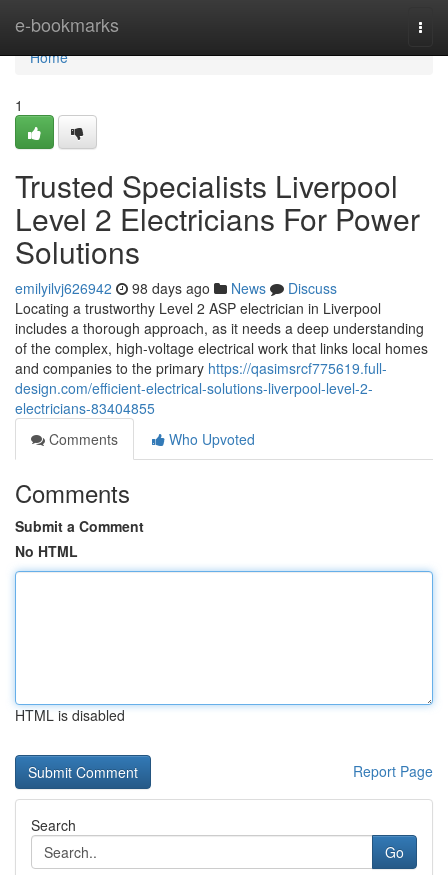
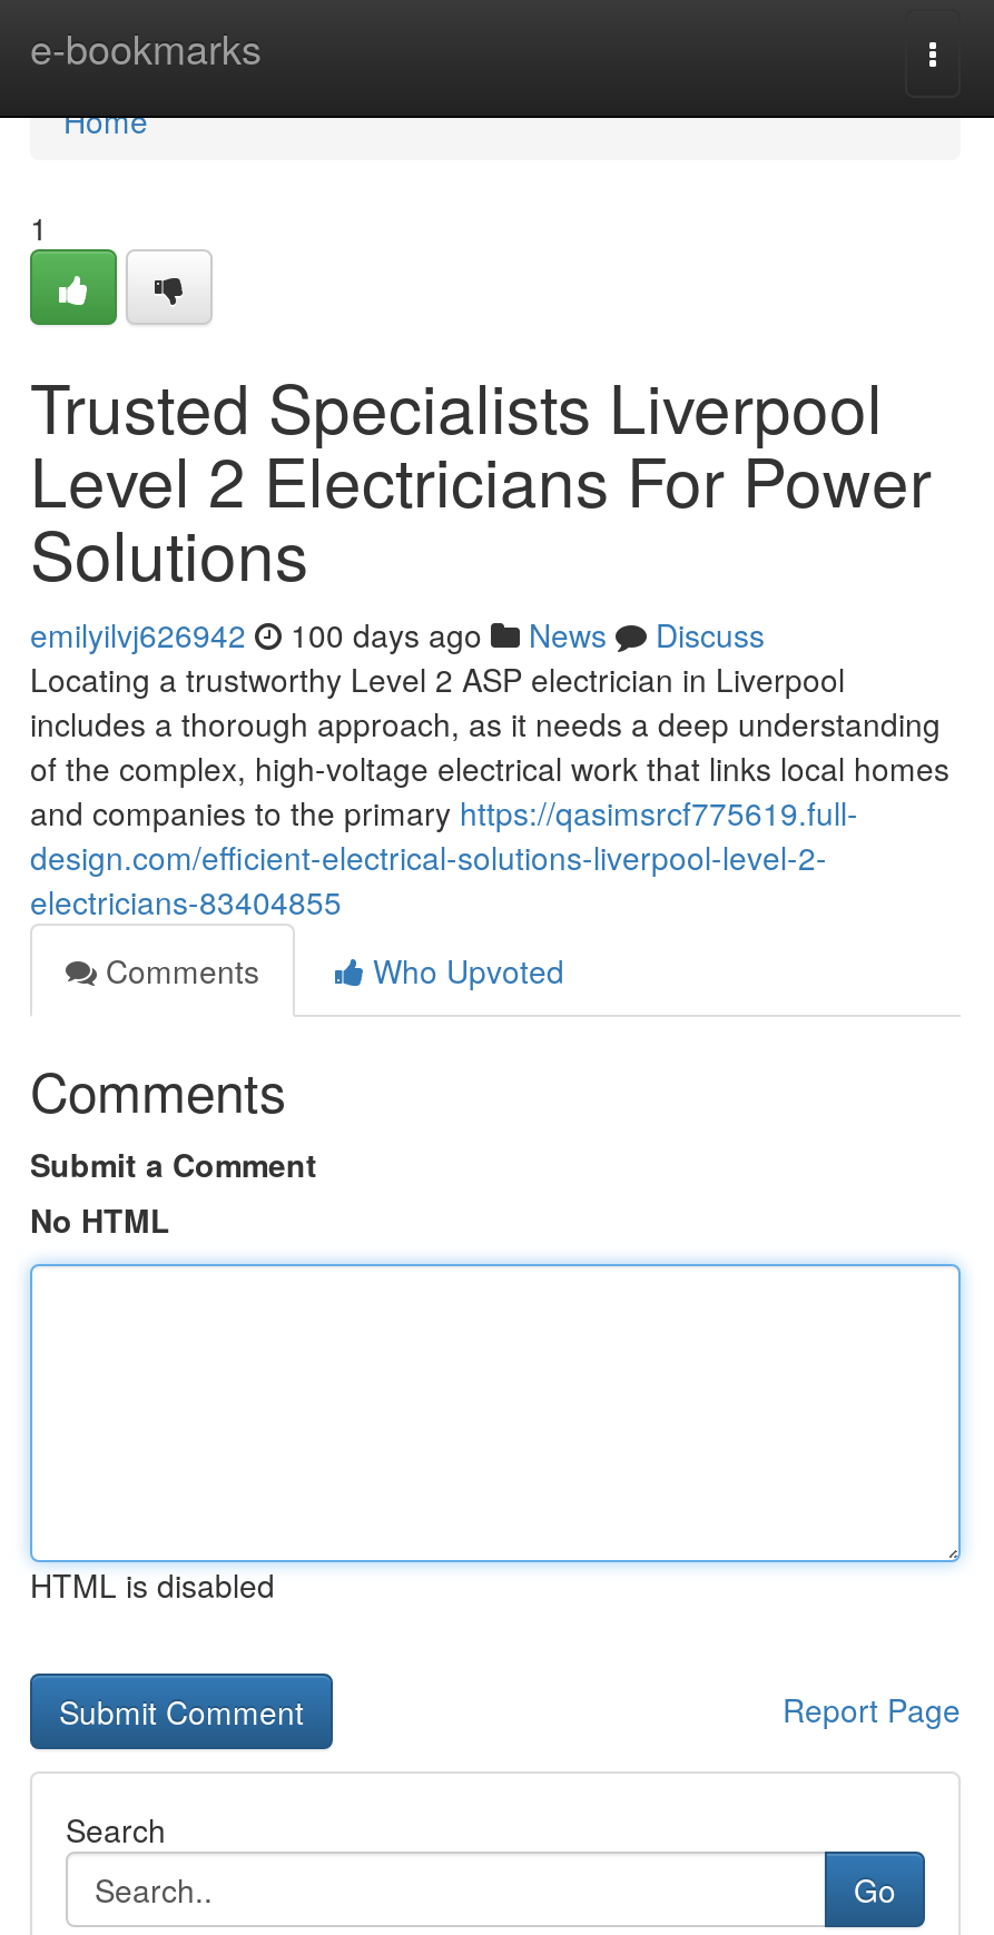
[15,278,337,298] emilyilvj626942 98 days ago News Discuss -> [30,612,765,656] emilyilvj626942 100 days ago News Discuss

